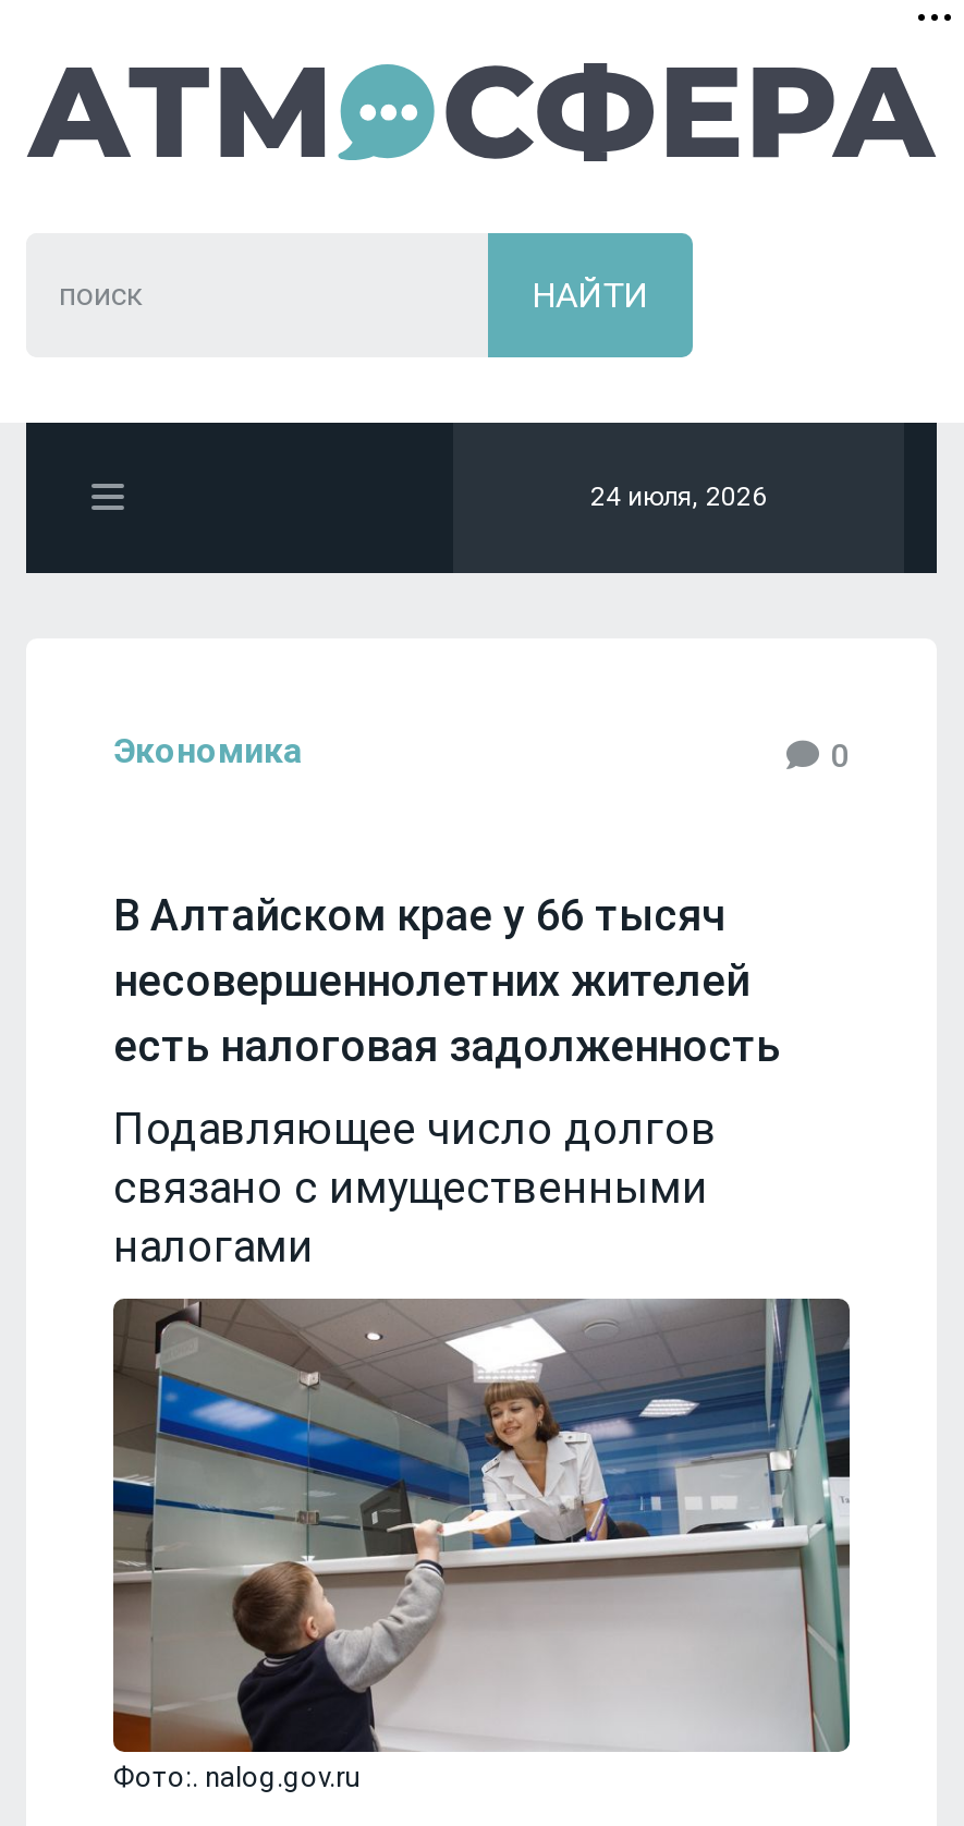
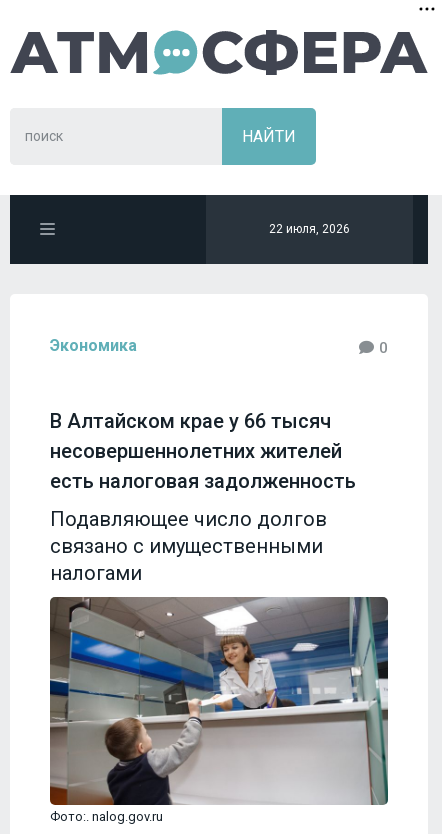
[590,482,767,512] 24 июля, 2026 -> [269,222,350,236] 22 июля, 2026

